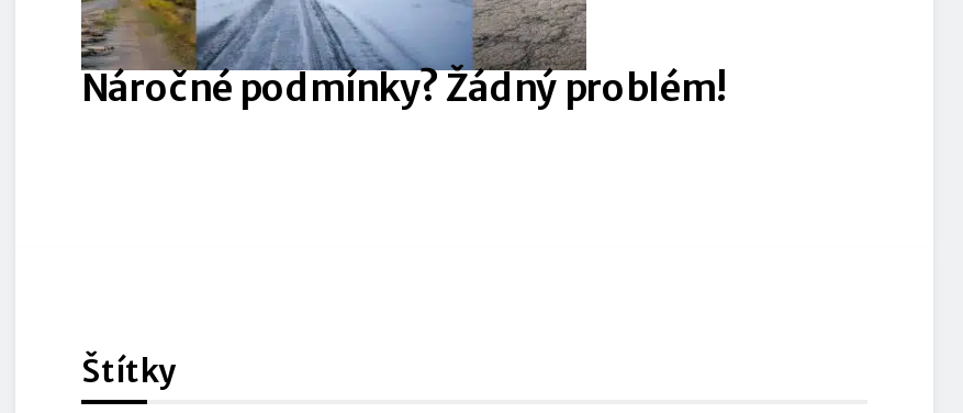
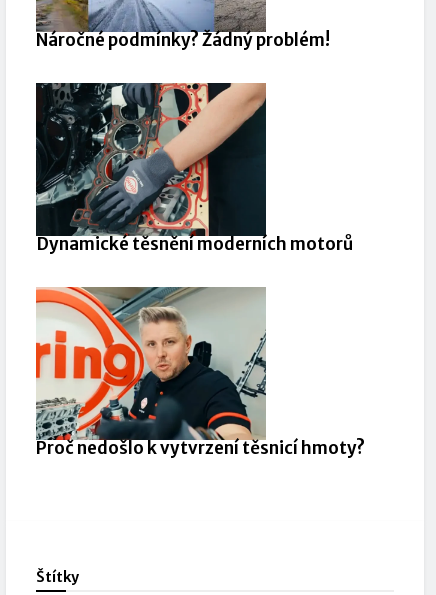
none -> [35,82,353,255] [image] | Dynamické těsnění moderních motorů
none -> [35,286,365,459] [image] | Proč nedošlo k vytvrzení těsnicí hmoty?

